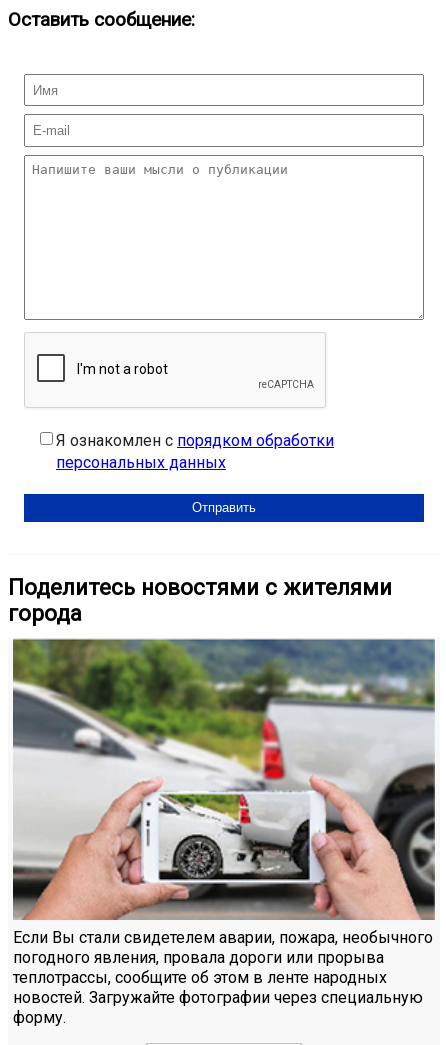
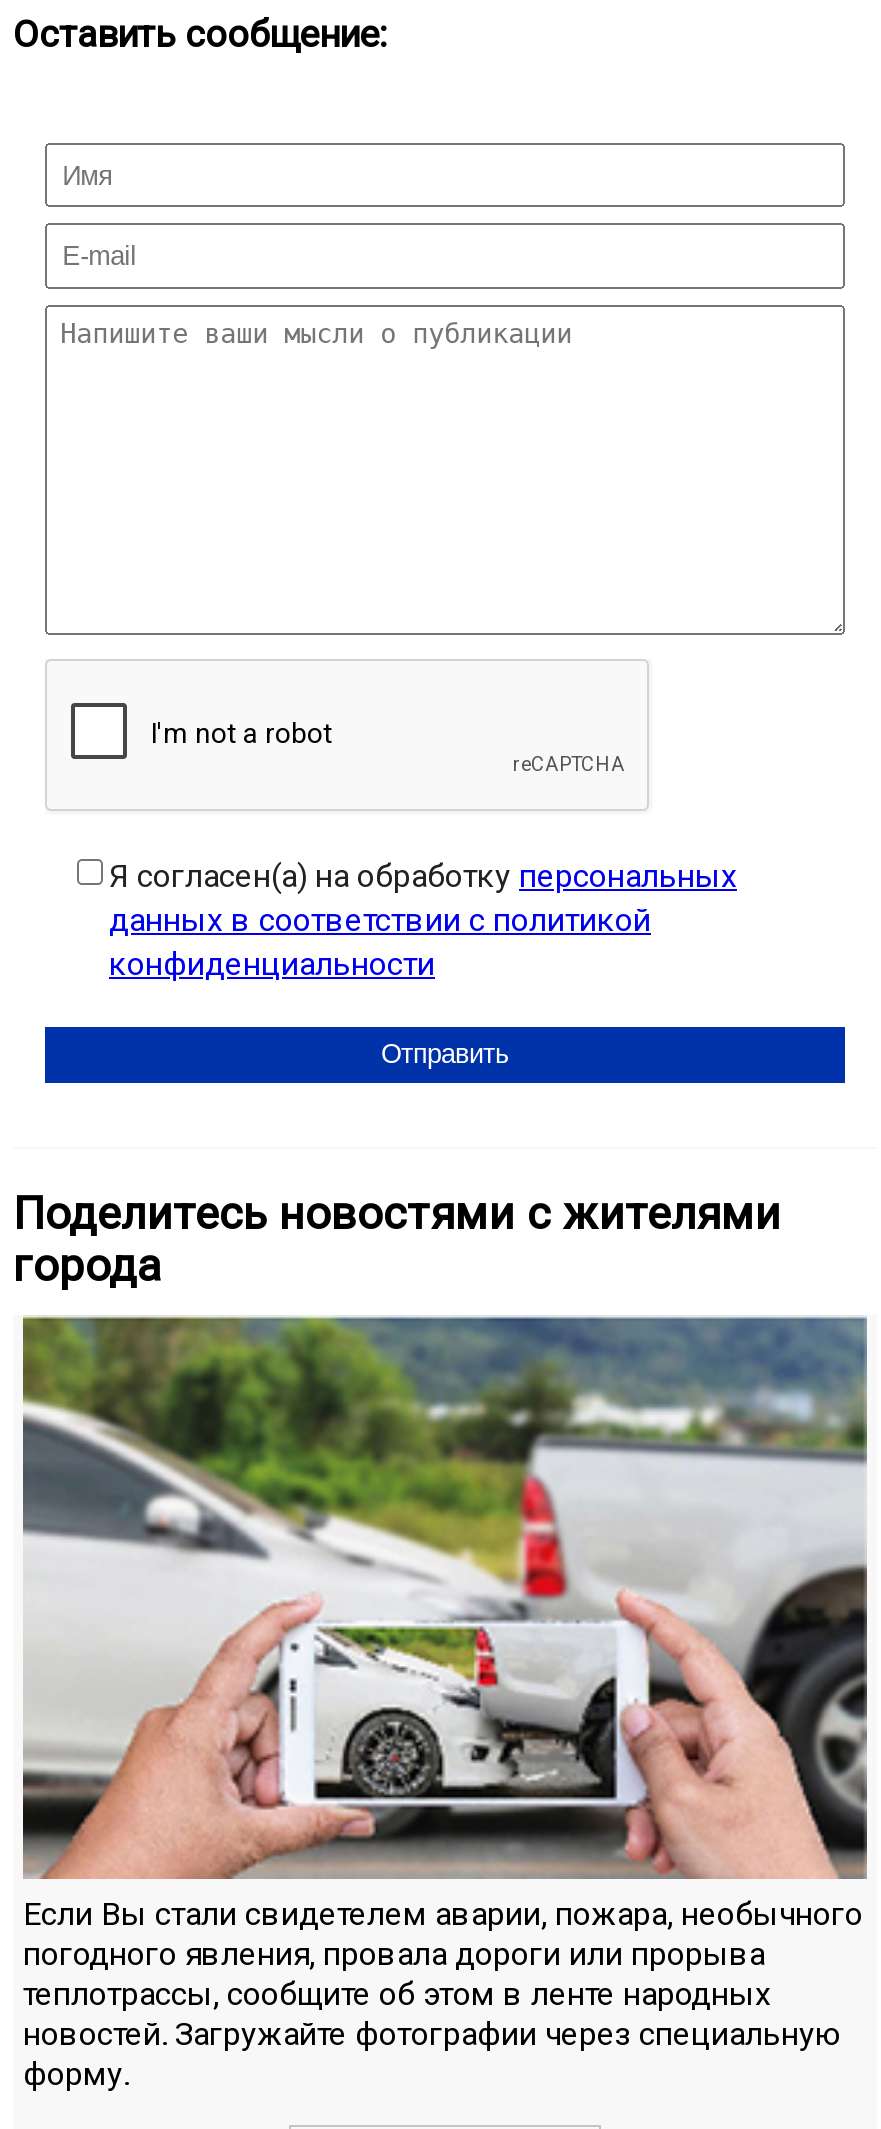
[56,431,334,472] Я ознакомлен с порядком обработки | персональных данных -> [109,857,737,983] Я согласен(а) на обработку персональных | данных в соответствии с политикой | конфиденциальности

